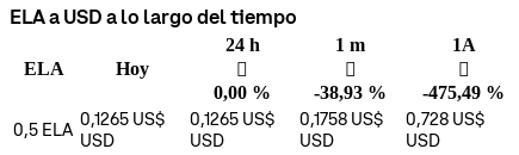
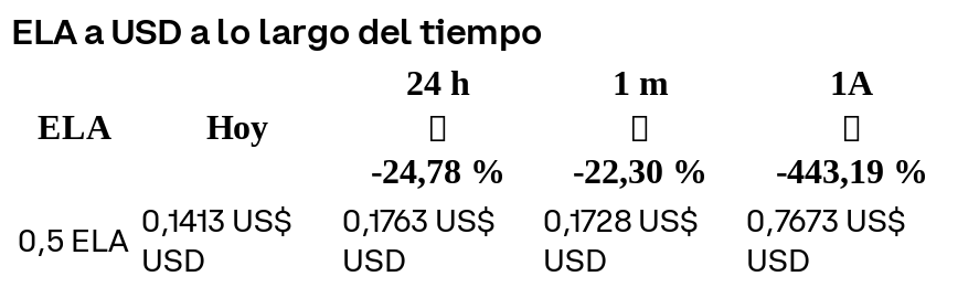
[214,82,271,102] 0,00 % -> [371,151,506,189] -24,78 %
[314,82,387,102] -38,93 % -> [573,151,707,189] -22,30 %
[422,82,505,102] -475,49 % -> [776,151,928,189] -443,19 %
[13,108,165,140] 0,5 ELA 0,1265 US$ -> [18,200,291,259] 0,5 ELA 0,1413 US$
[190,108,274,129] 0,1265 US$ -> [342,200,494,240] 0,1763 US$
[299,108,383,129] 0,1758 US$ -> [543,200,698,240] 0,1728 US$
[406,108,484,129] 0,728 US$ -> [746,200,905,240] 0,7673 US$

